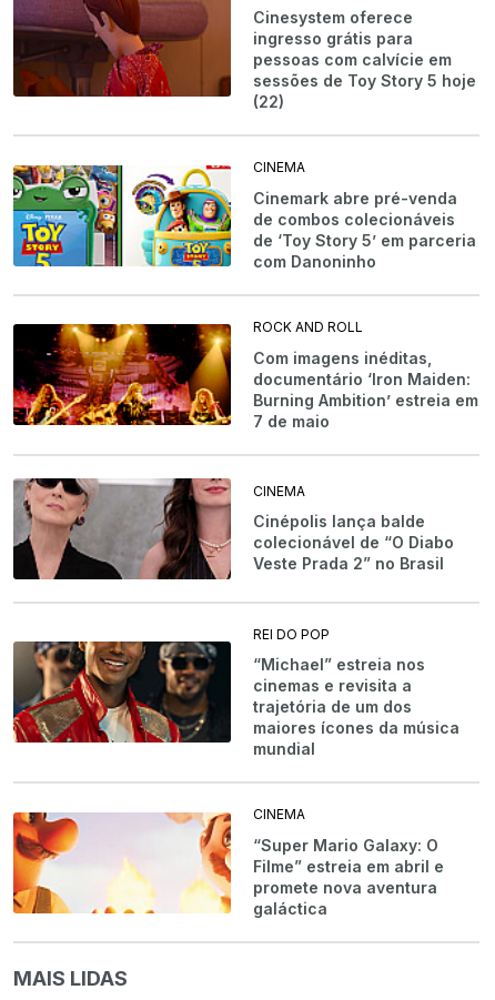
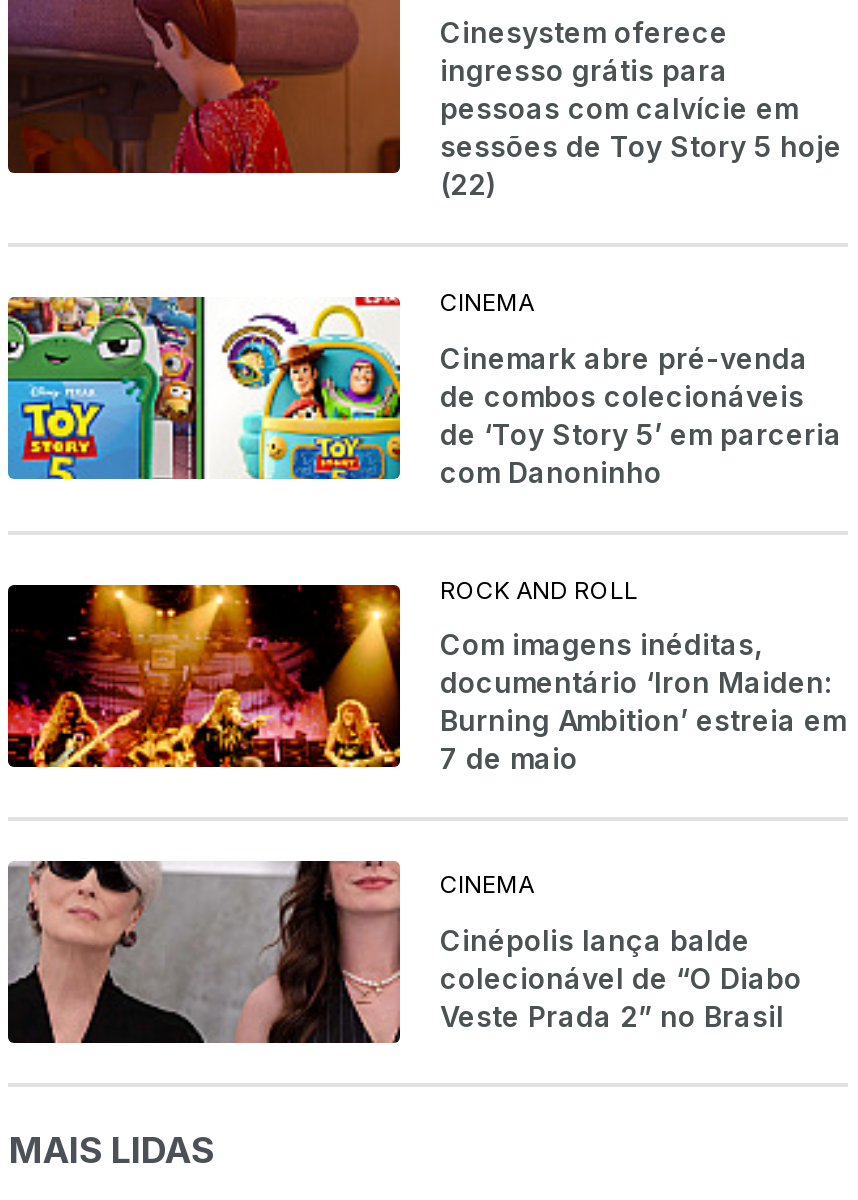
[12,626,459,758] [image] | REI DO POP | “Michael” estreia nos | cinemas e revisita a | trajetória de um dos | maiores ícones da música | mundial -> none
[12,806,444,918] [image] | CINEMA | “Super Mario Galaxy: O | Filme” estreia em abril e | promete nova aventura | galáctica -> none

